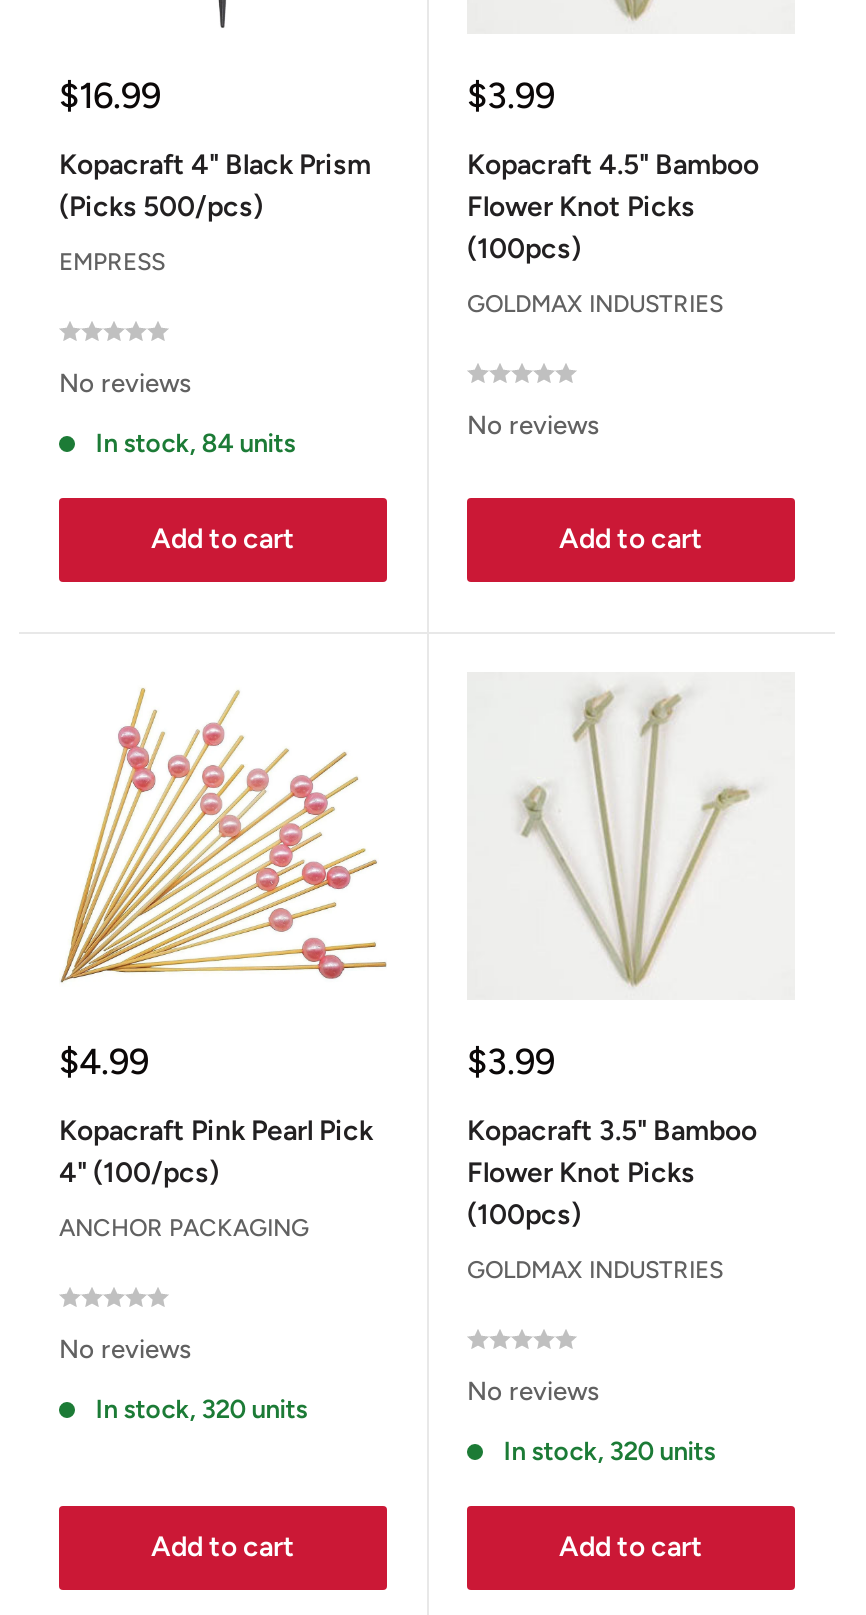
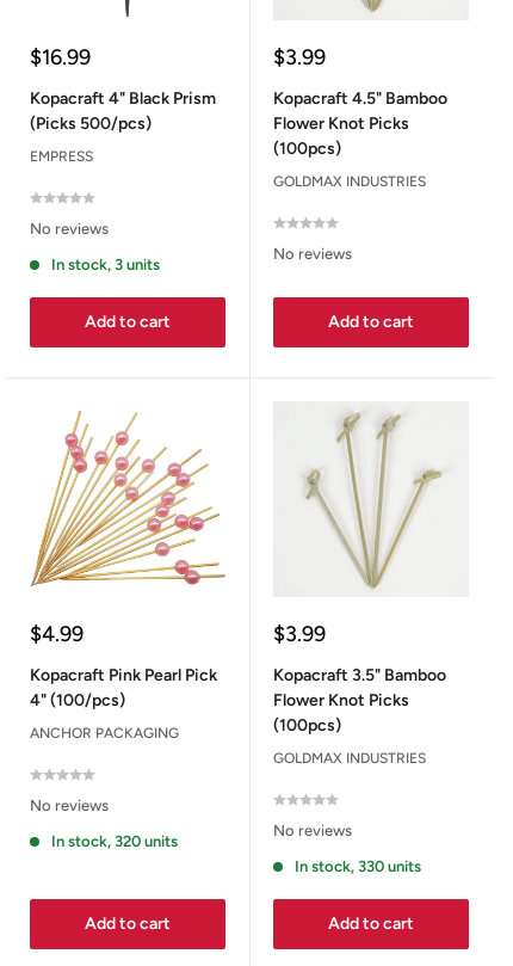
[95,428,295,458] In stock, 84 units -> [52,256,160,273] In stock, 3 units
[503,1436,715,1466] In stock, 320 units -> [295,857,421,875] In stock, 330 units

